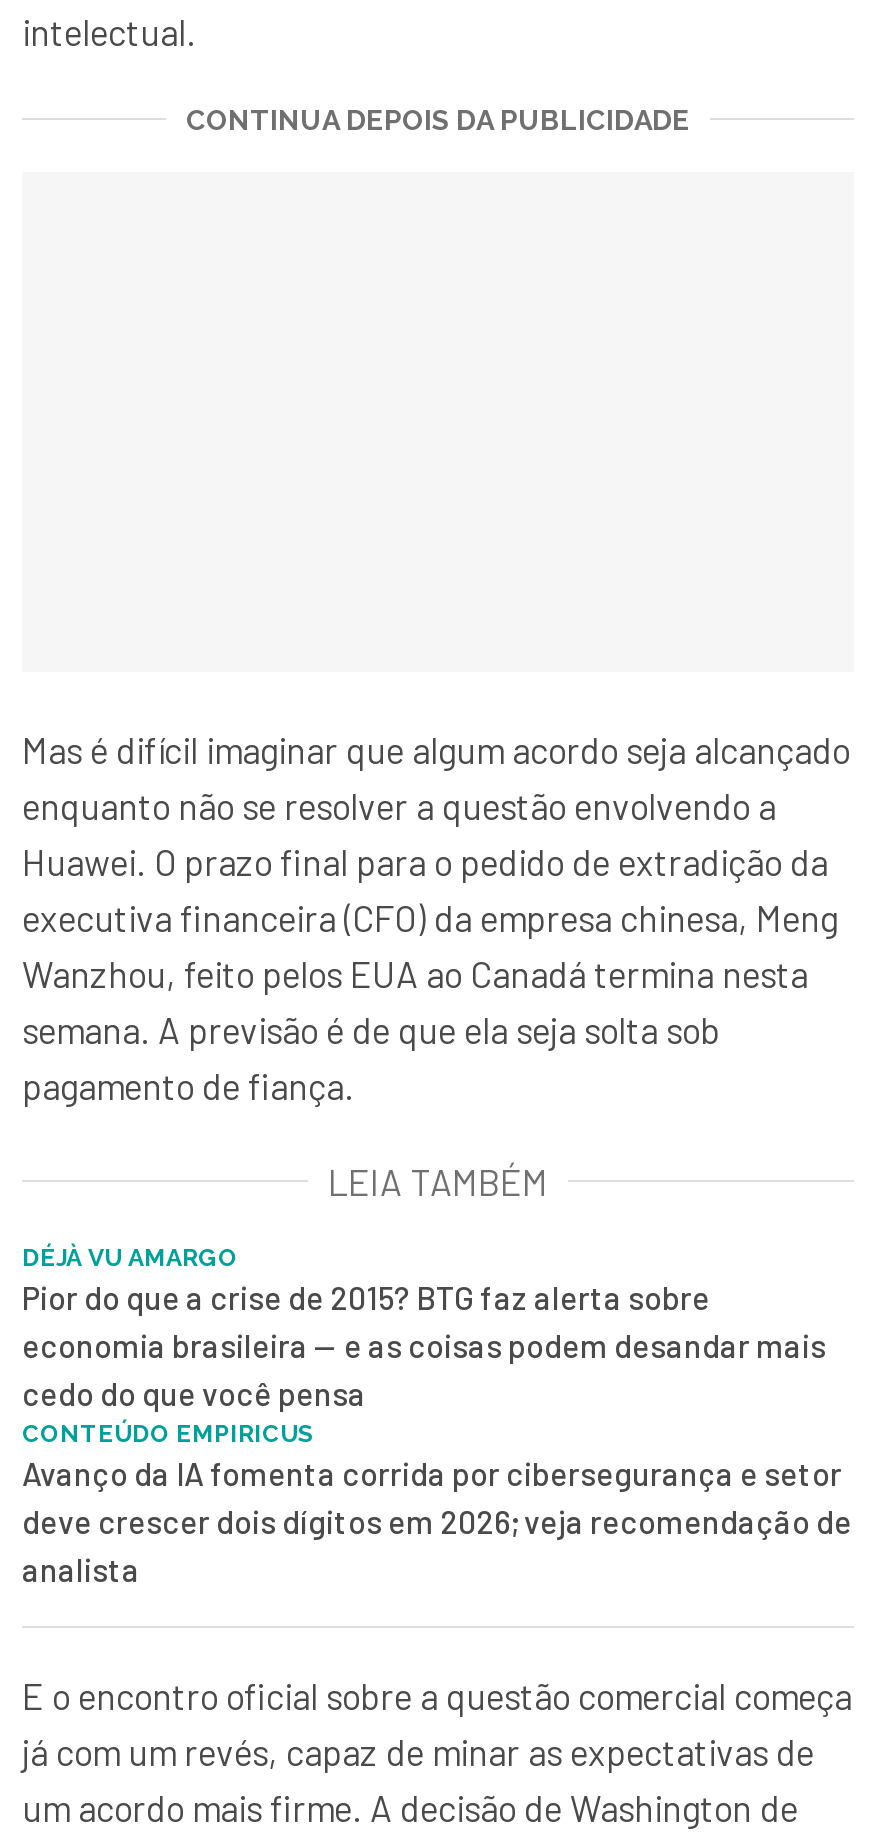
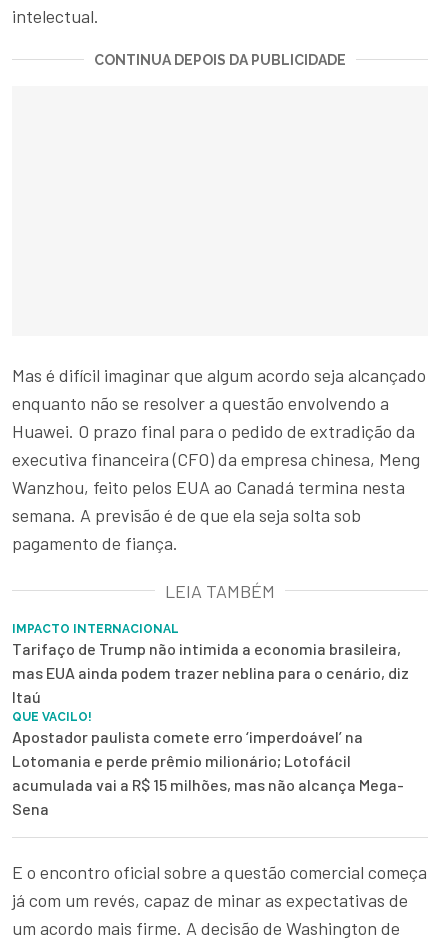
[22,1244,852,1588] DÉJÀ VU AMARGO | Pior do que a crise de 2015? BTG faz alerta sobre | economia brasileira — e as coisas podem desandar mais | cedo do que você pensa | CONTEÚDO EMPIRICUS | Avanço da IA fomenta corrida por cibersegurança e setor | deve crescer dois dígitos em 2026; veja recomendação de | analista -> [12,622,409,818] IMPACTO INTERNACIONAL | Tarifaço de Trump não intimida a economia brasileira, | mas EUA ainda podem trazer neblina para o cenário, diz | Itaú | QUE VACILO! | Apostador paulista comete erro ‘imperdoável’ na | Lotomania e perde prêmio milionário; Lotofácil | acumulada vai a R$ 15 milhões, mas não alcança Mega- | Sena

